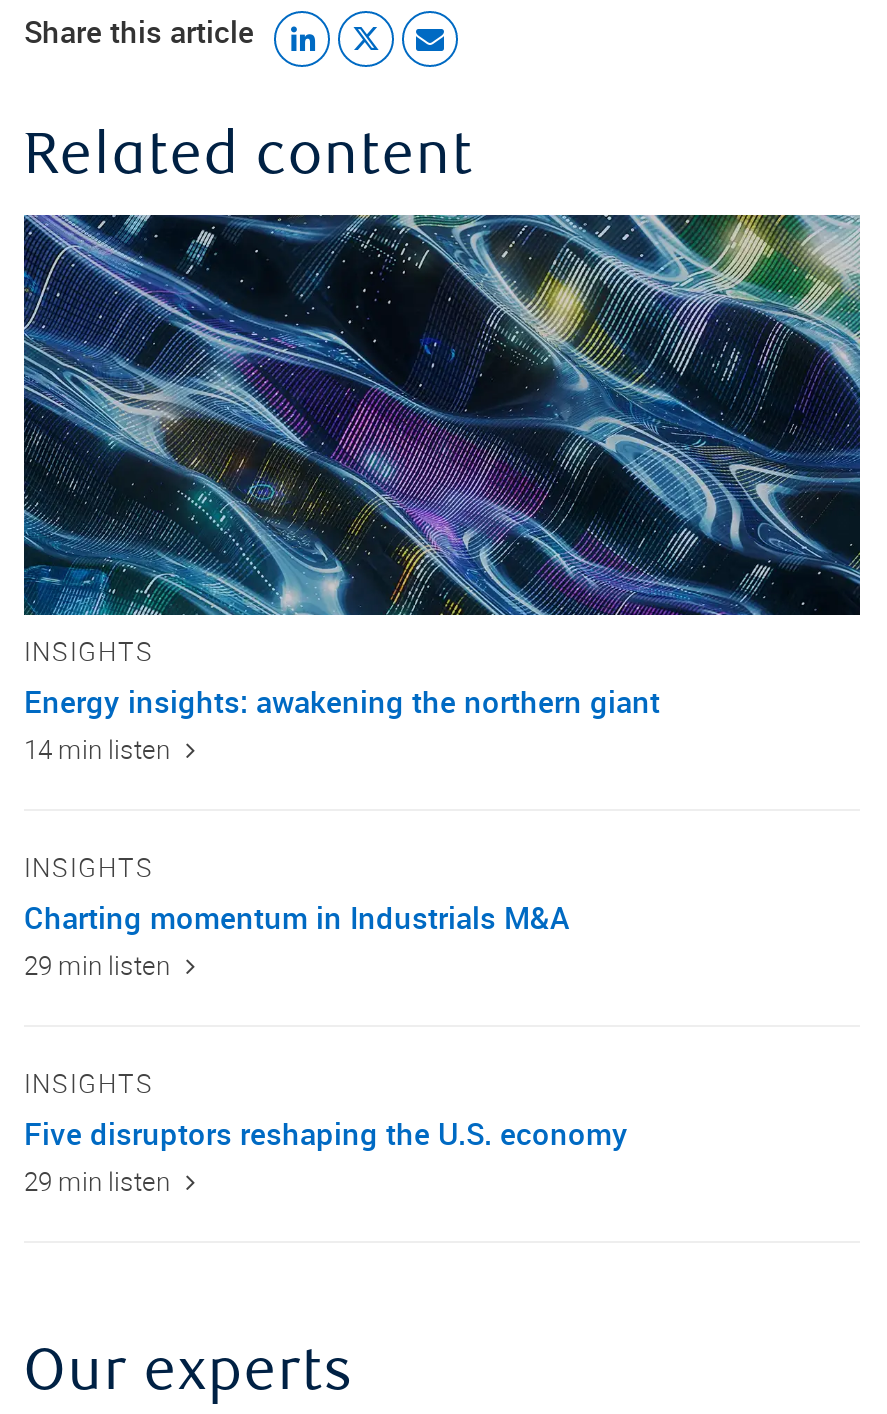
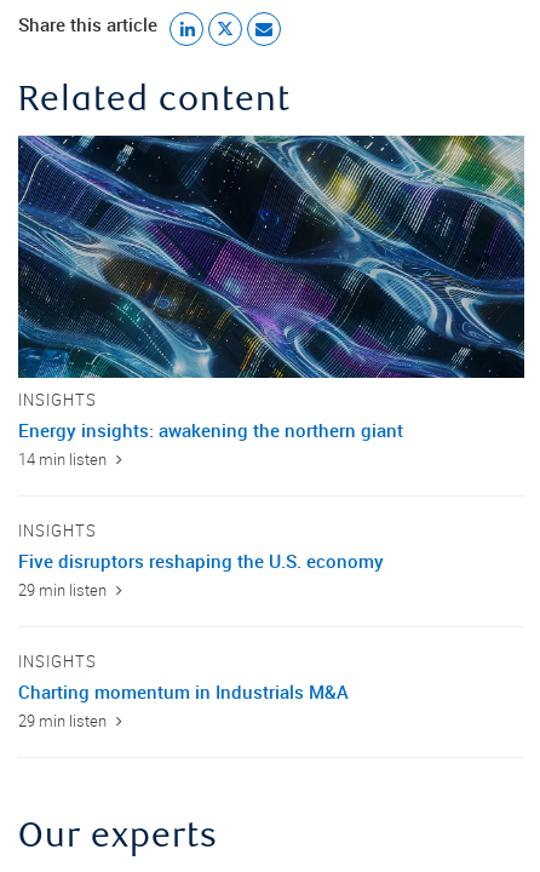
moved [24,897,570,937] -> [18,679,349,704]: Charting momentum in Industrials M&A
moved [24,1113,628,1153] -> [18,549,384,573]: Five disruptors reshaping the U.S. economy

